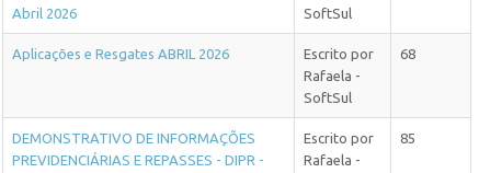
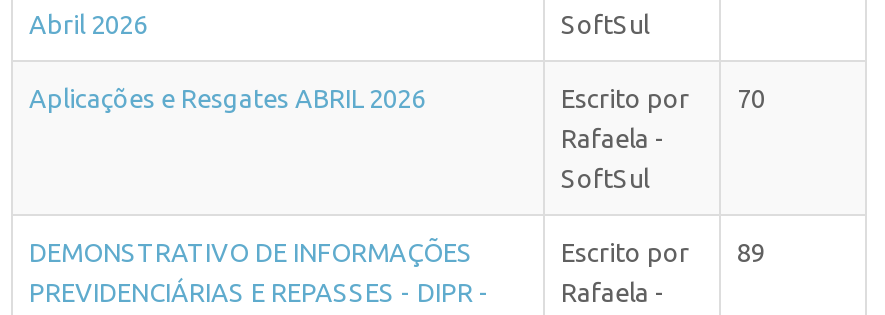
[304,46,415,61] Escrito por 68 -> [561,84,765,112] Escrito por 70
[304,130,415,146] Escrito por 85 -> [561,238,765,266] Escrito por 89

